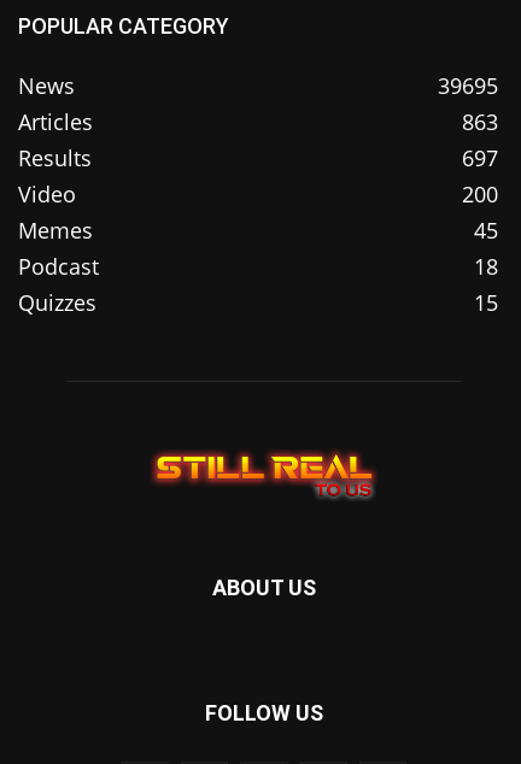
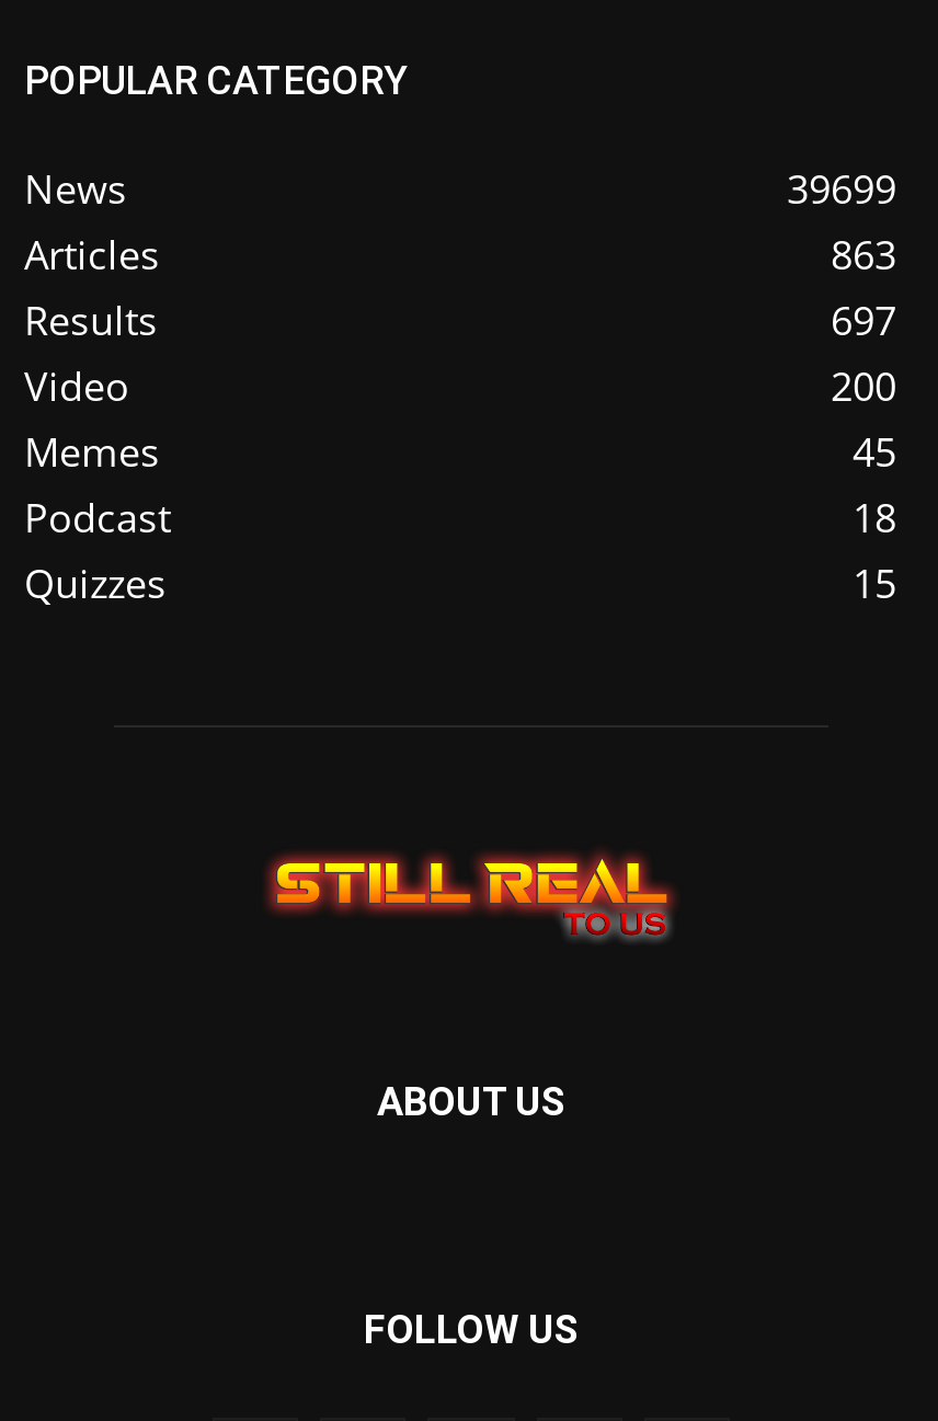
[438,71,498,100] 39695 -> [787,163,896,215] 39699

